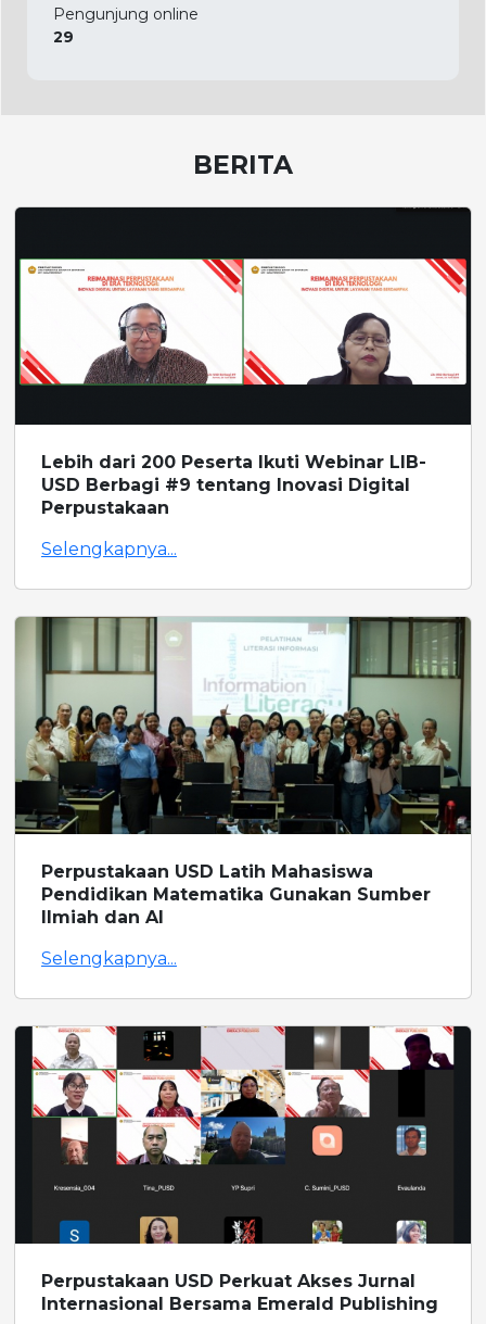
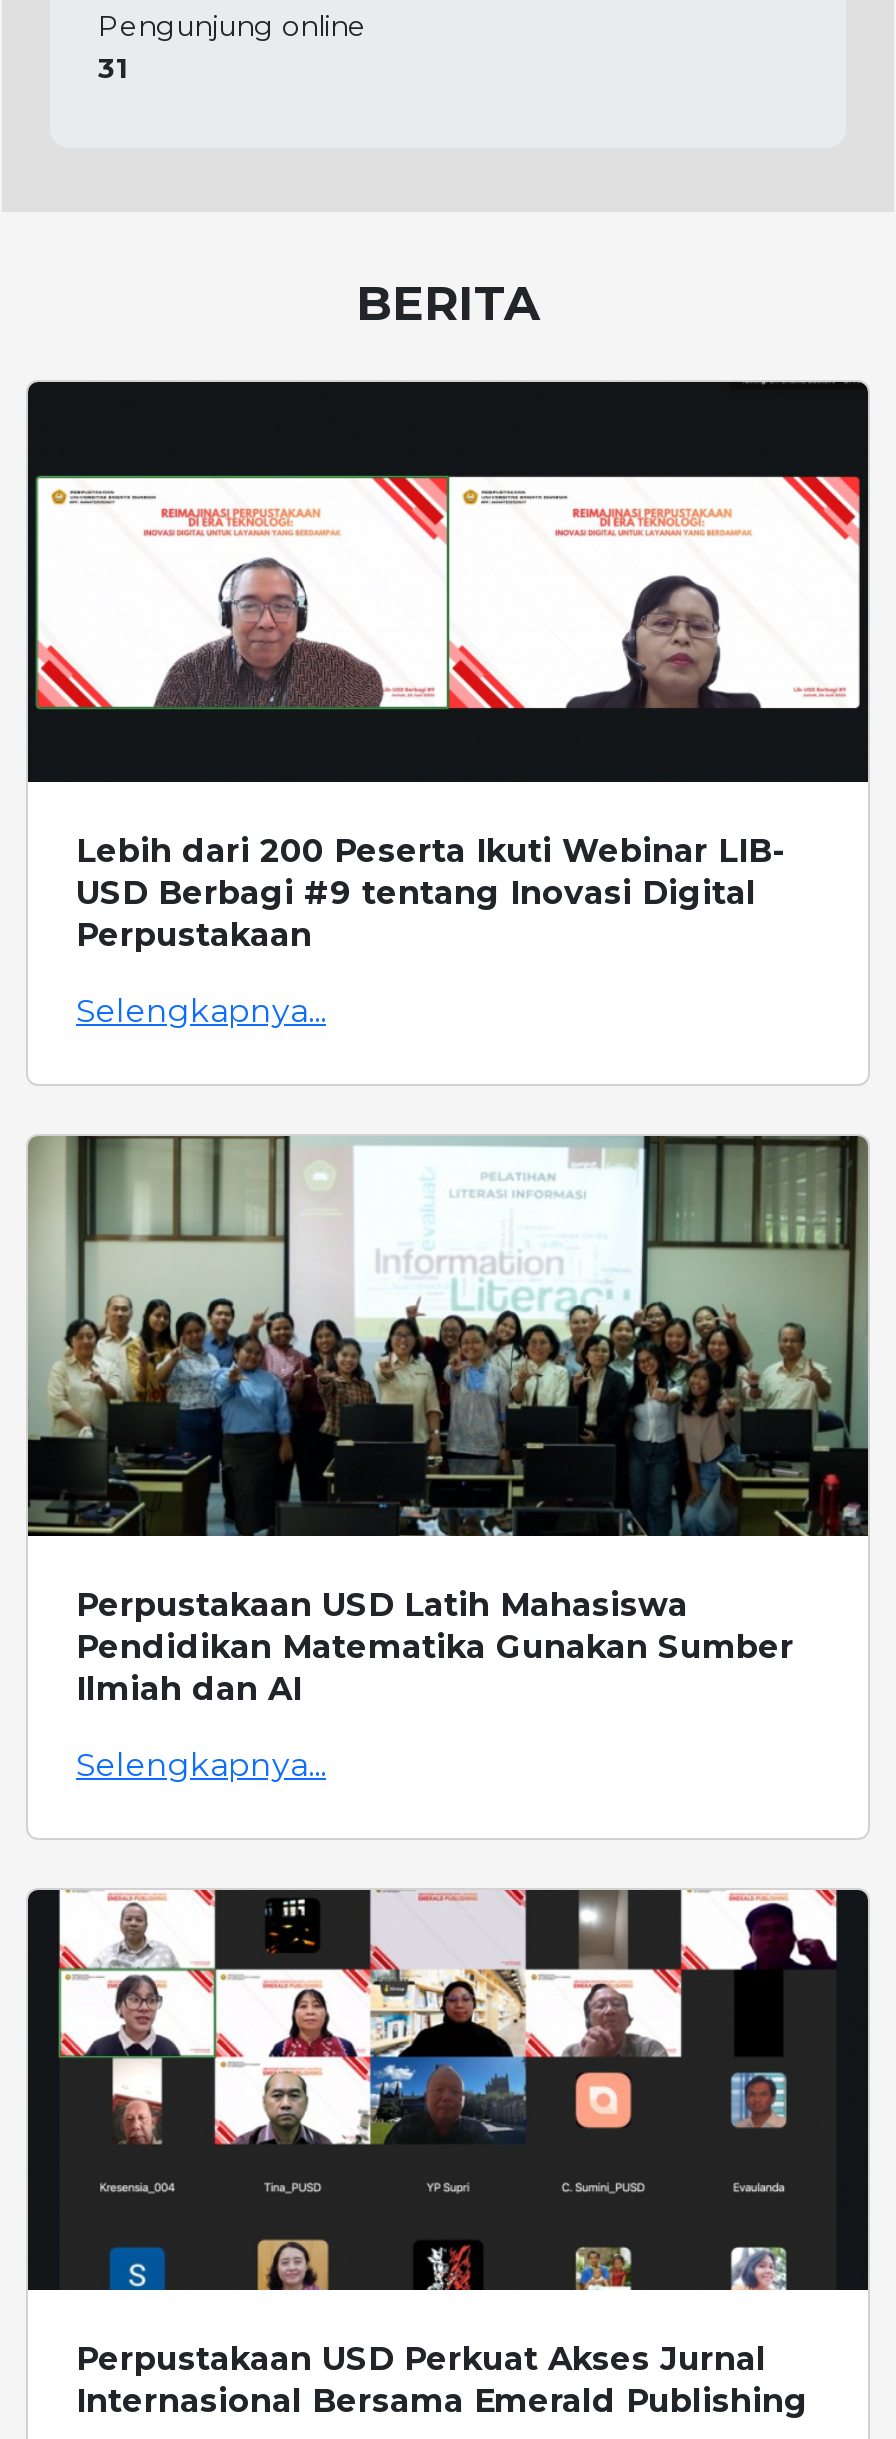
[53,27,74,47] 29 -> [98,51,128,87] 31

